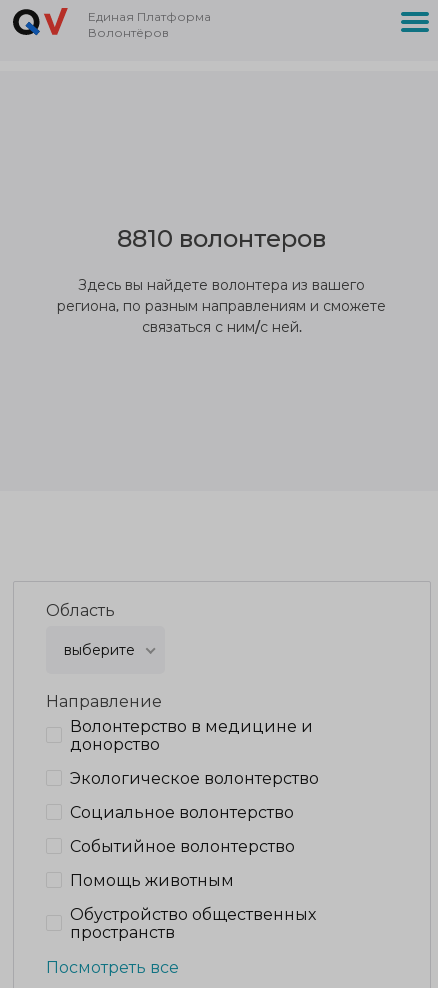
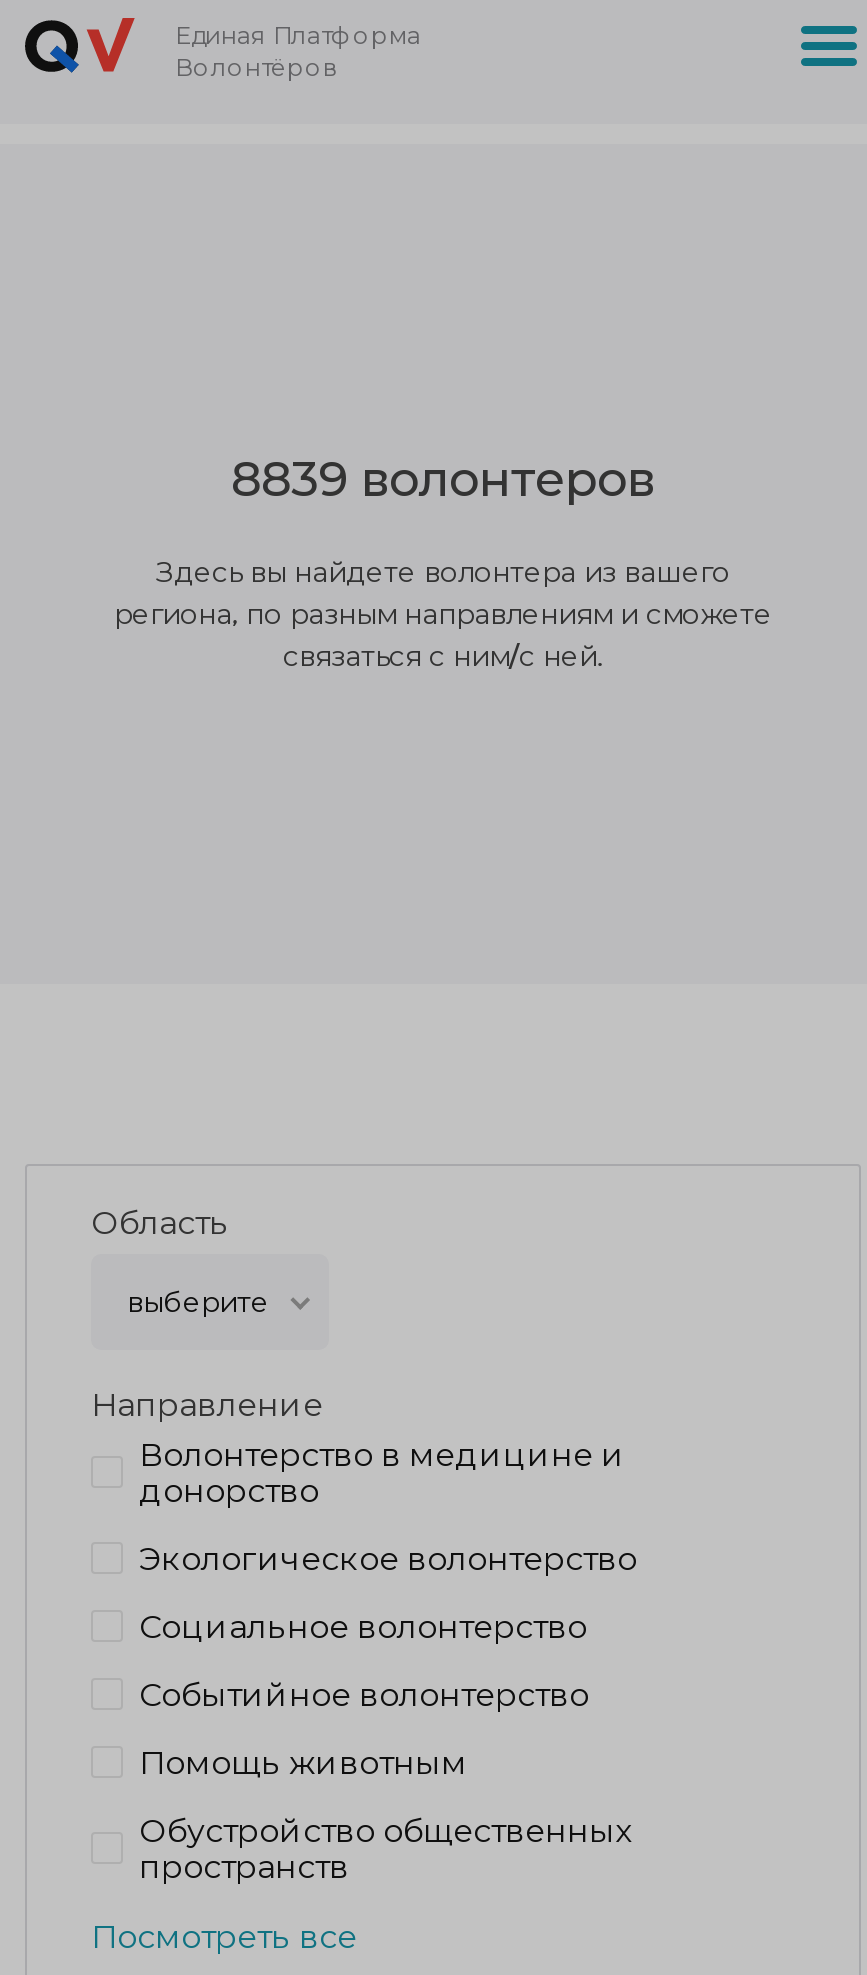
[117,224,326,253] 8810 волонтеров -> [231,450,655,508] 8839 волонтеров

